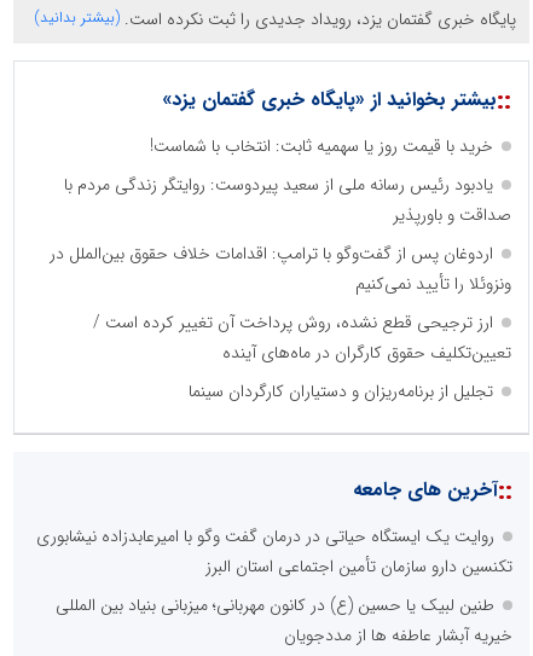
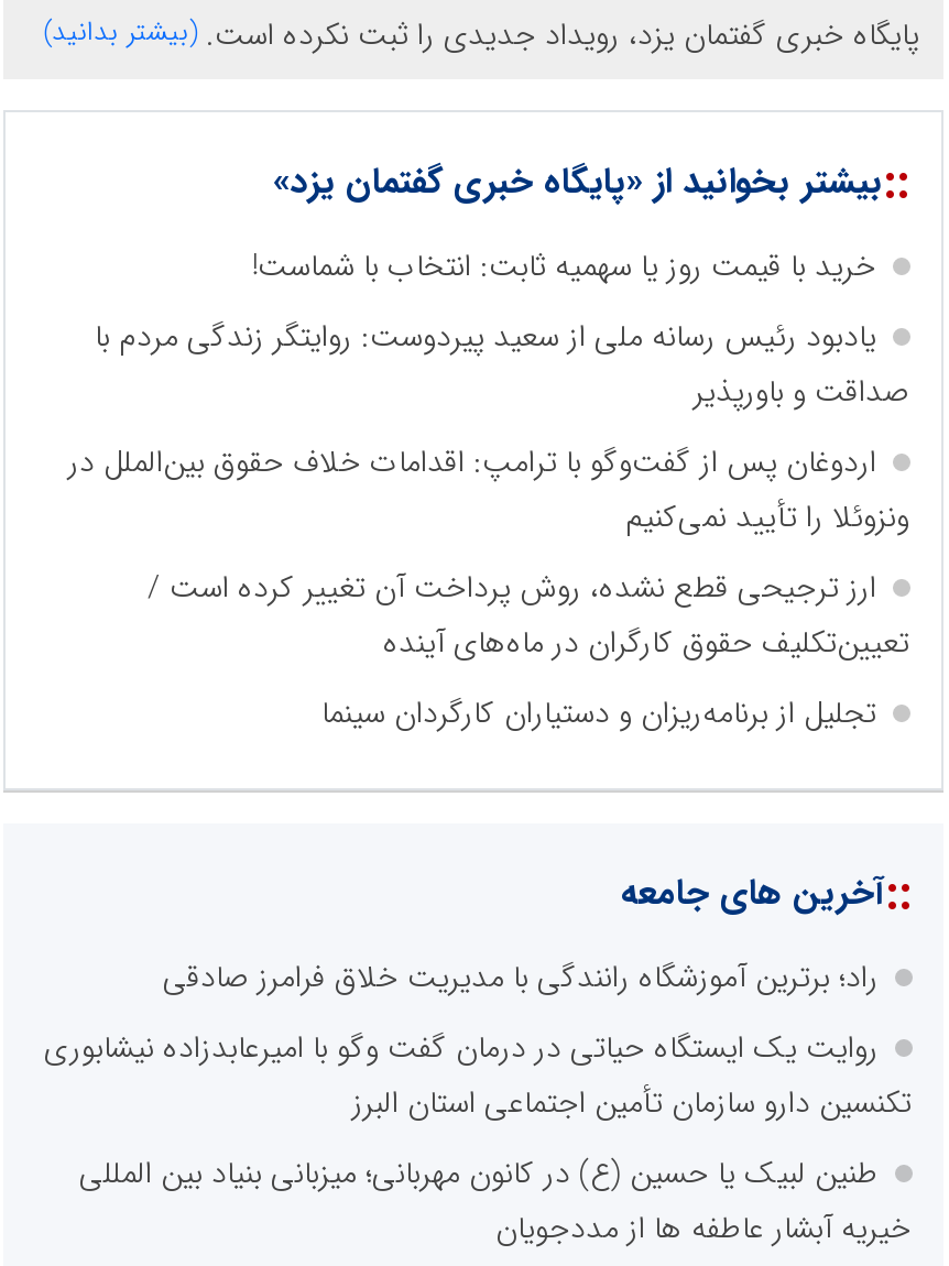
none -> [163,953,879,1002] راد؛ برترین آموزشگاه رانندگی با مدیریت خلاق فرامرز صادقی

